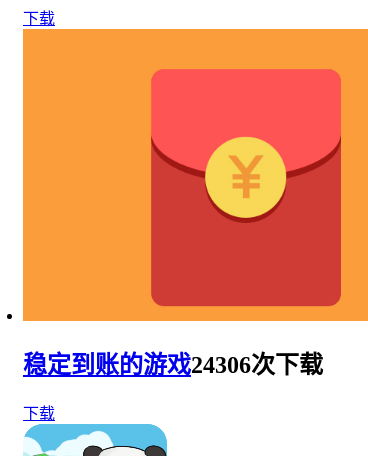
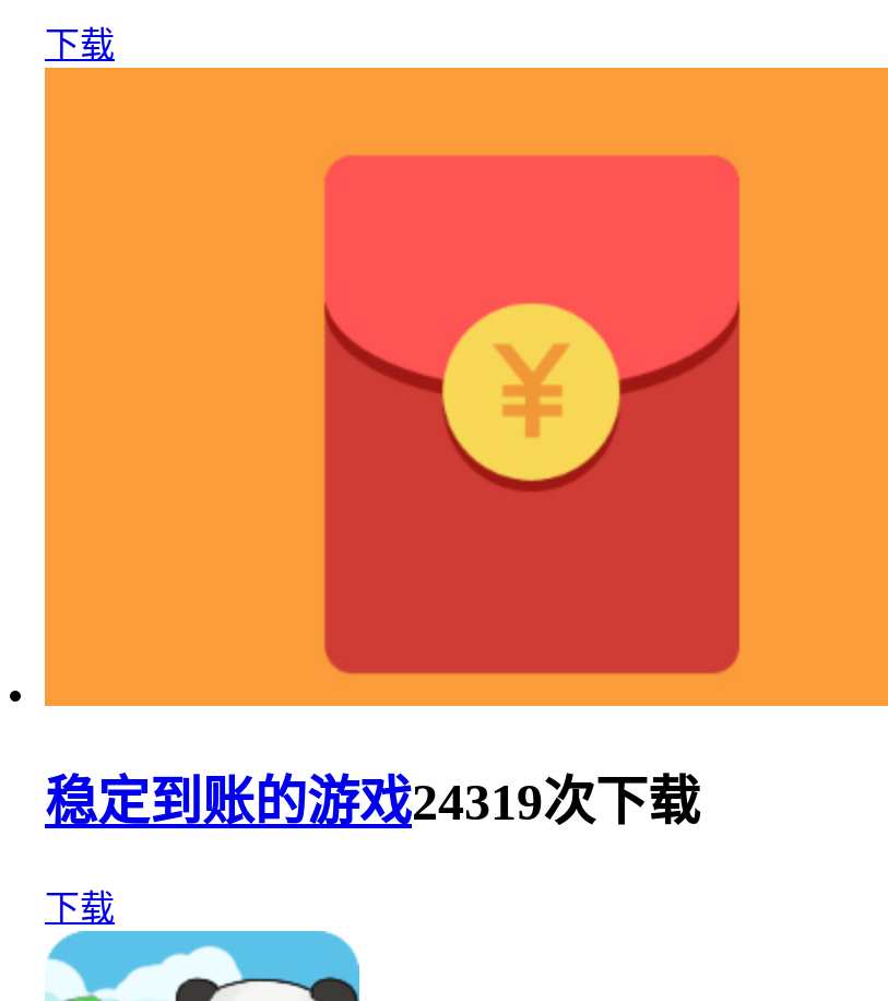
[23,352,323,378] 稳定到账的游戏24306次下载 -> [45,773,700,830] 稳定到账的游戏24319次下载

